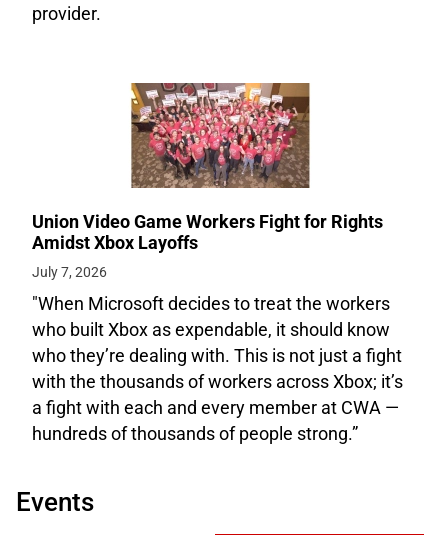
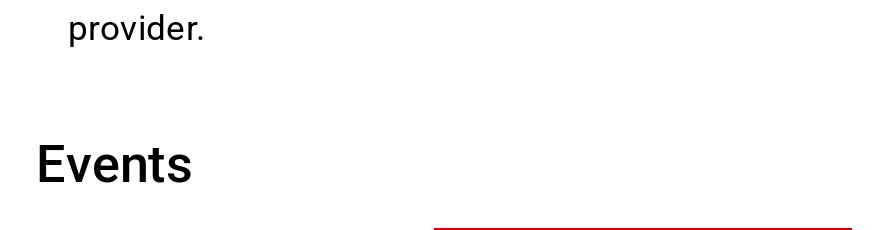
[32,82,403,444] [image] | Union Video Game Workers Fight for Rights | Amidst Xbox Layoffs | July 7, 2026 | "When Microsoft decides to treat the workers | who built Xbox as expendable, it should know | who they’re dealing with. This is not just a fight | with the thousands of workers across Xbox; it’s | a fight with each and every member at CWA — | hundreds of thousands of people strong.” -> none

